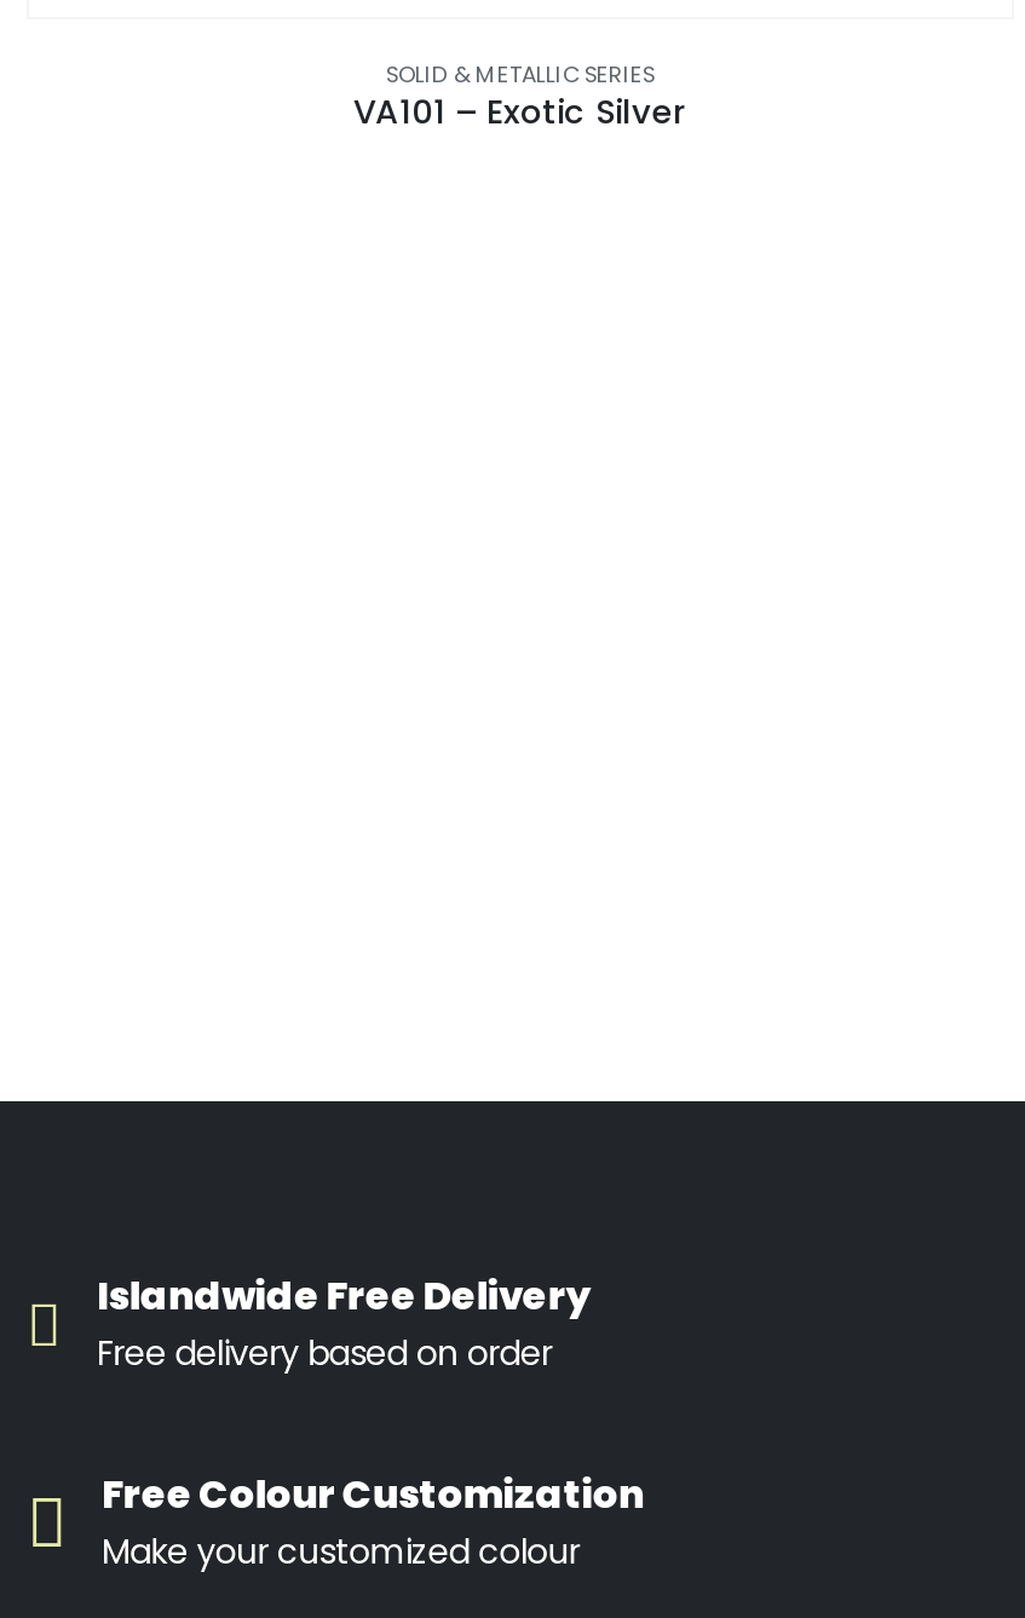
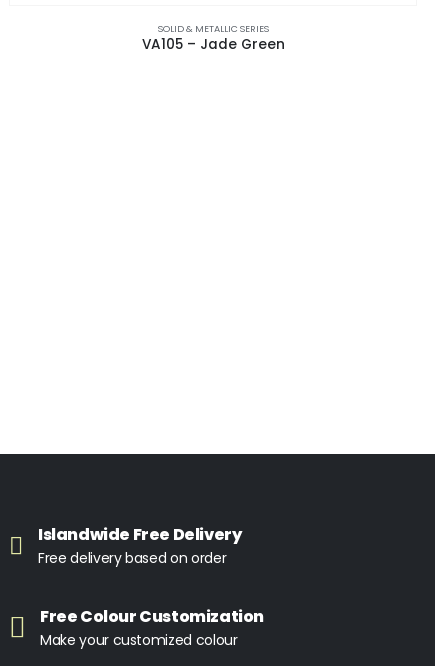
[353,89,687,135] VA101 – Exotic Silver -> [141,35,284,54] VA105 – Jade Green

